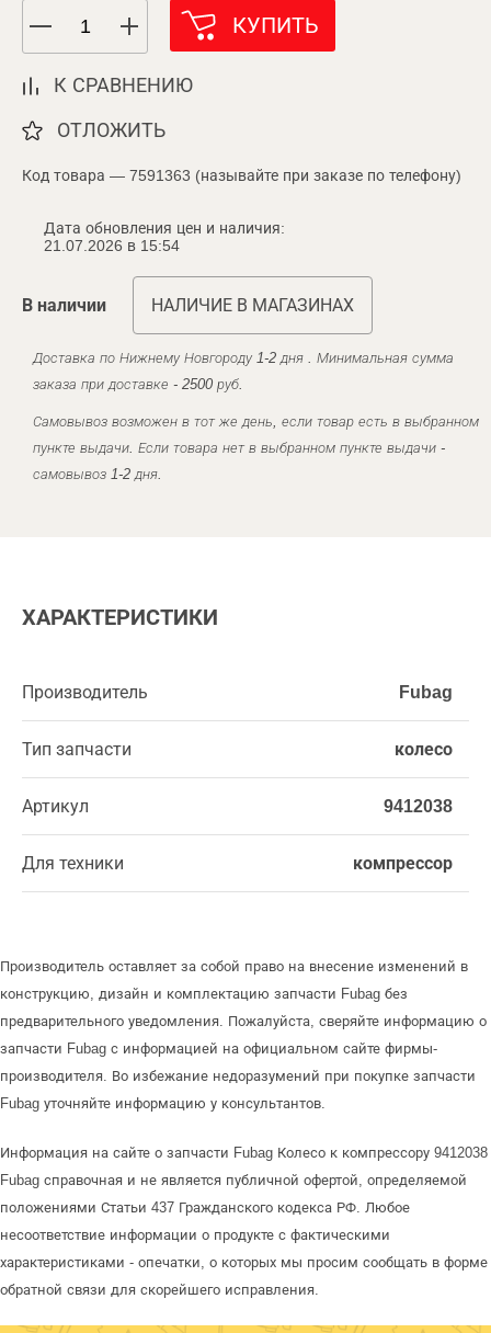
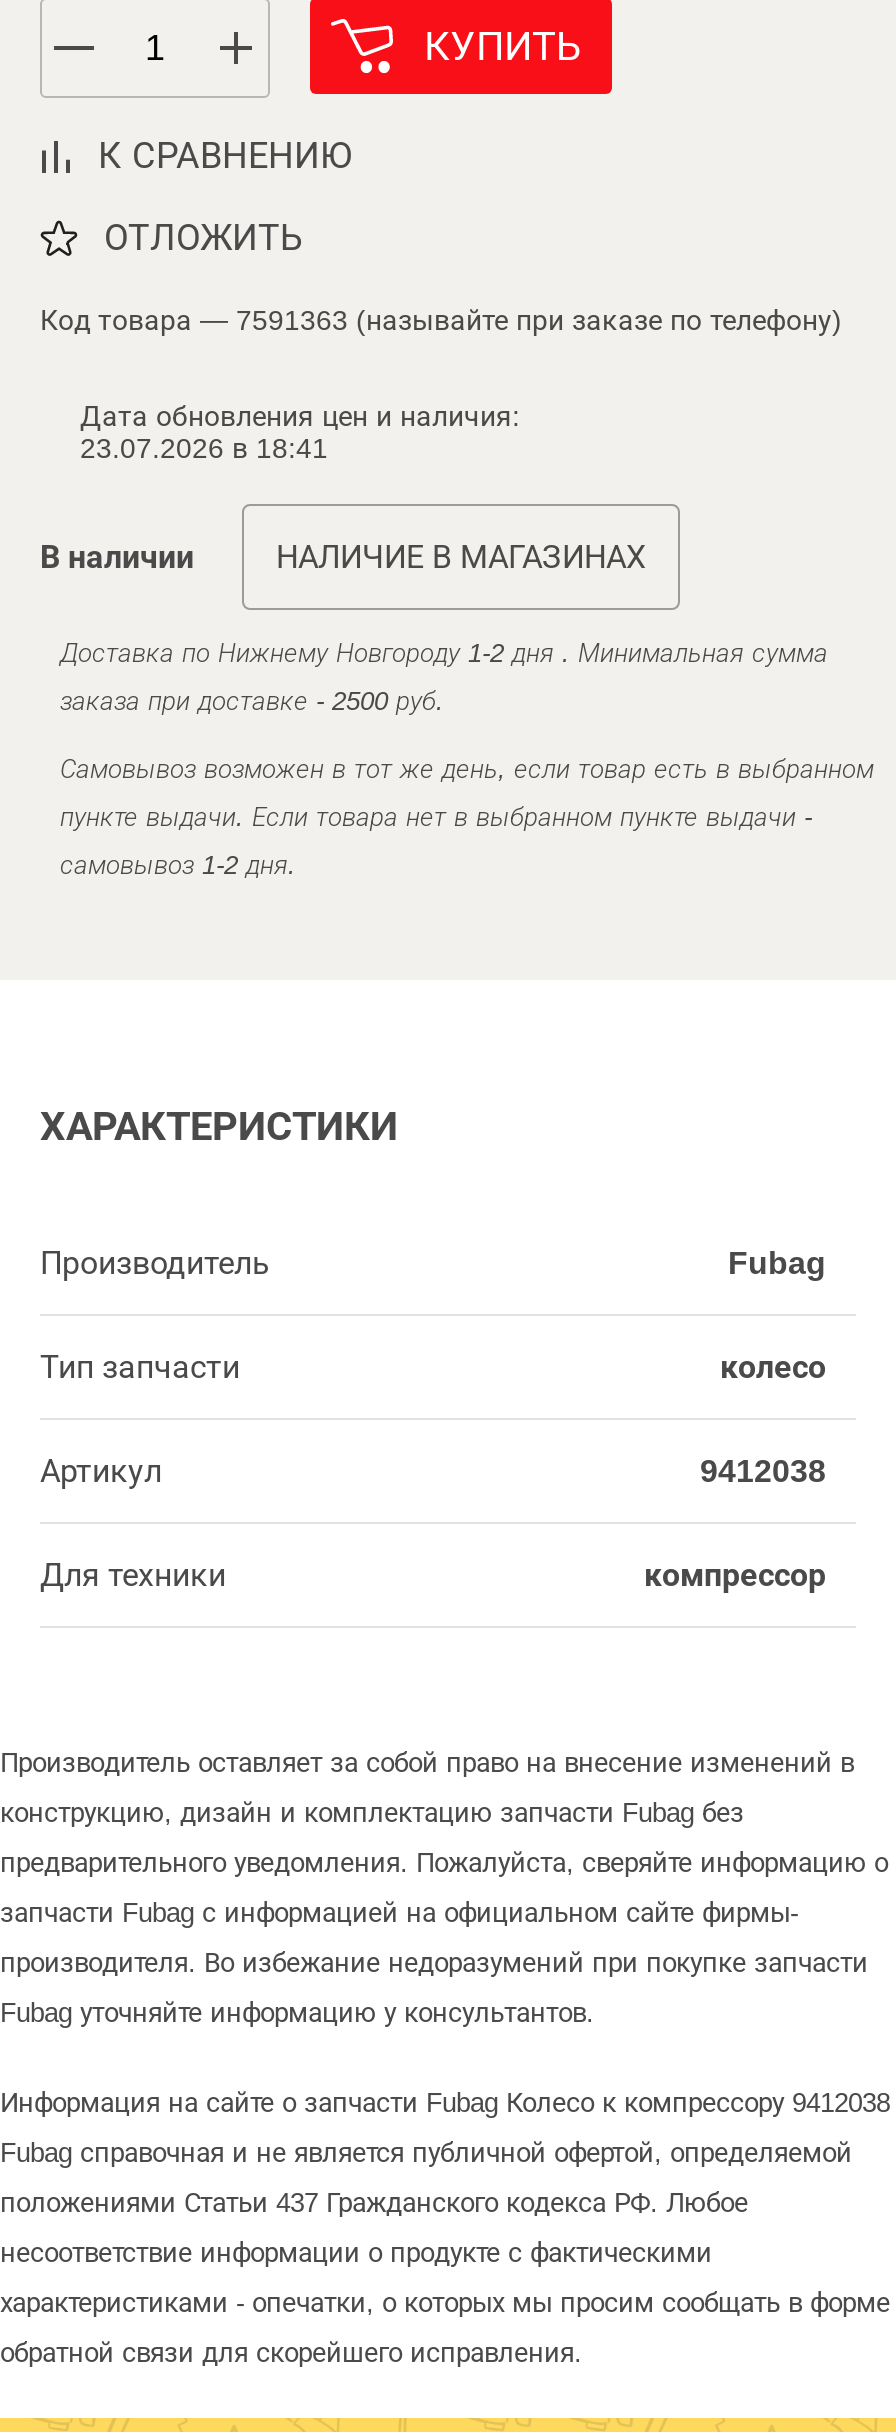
[44,237,180,254] 21.07.2026 в 15:54 -> [80,432,328,464] 23.07.2026 в 18:41

